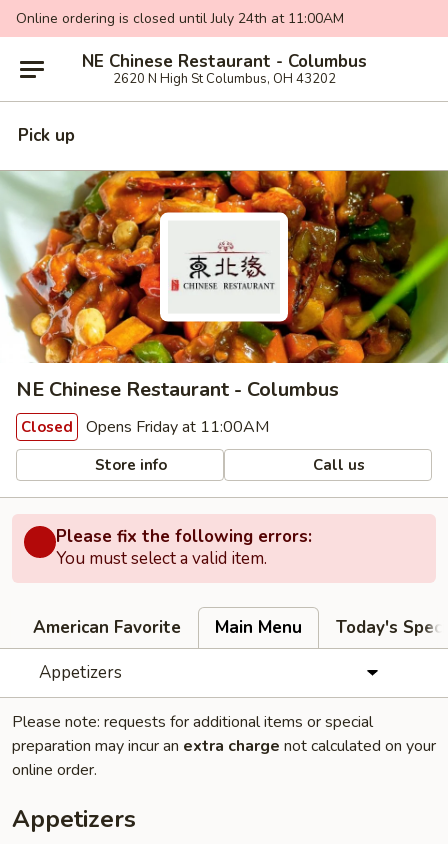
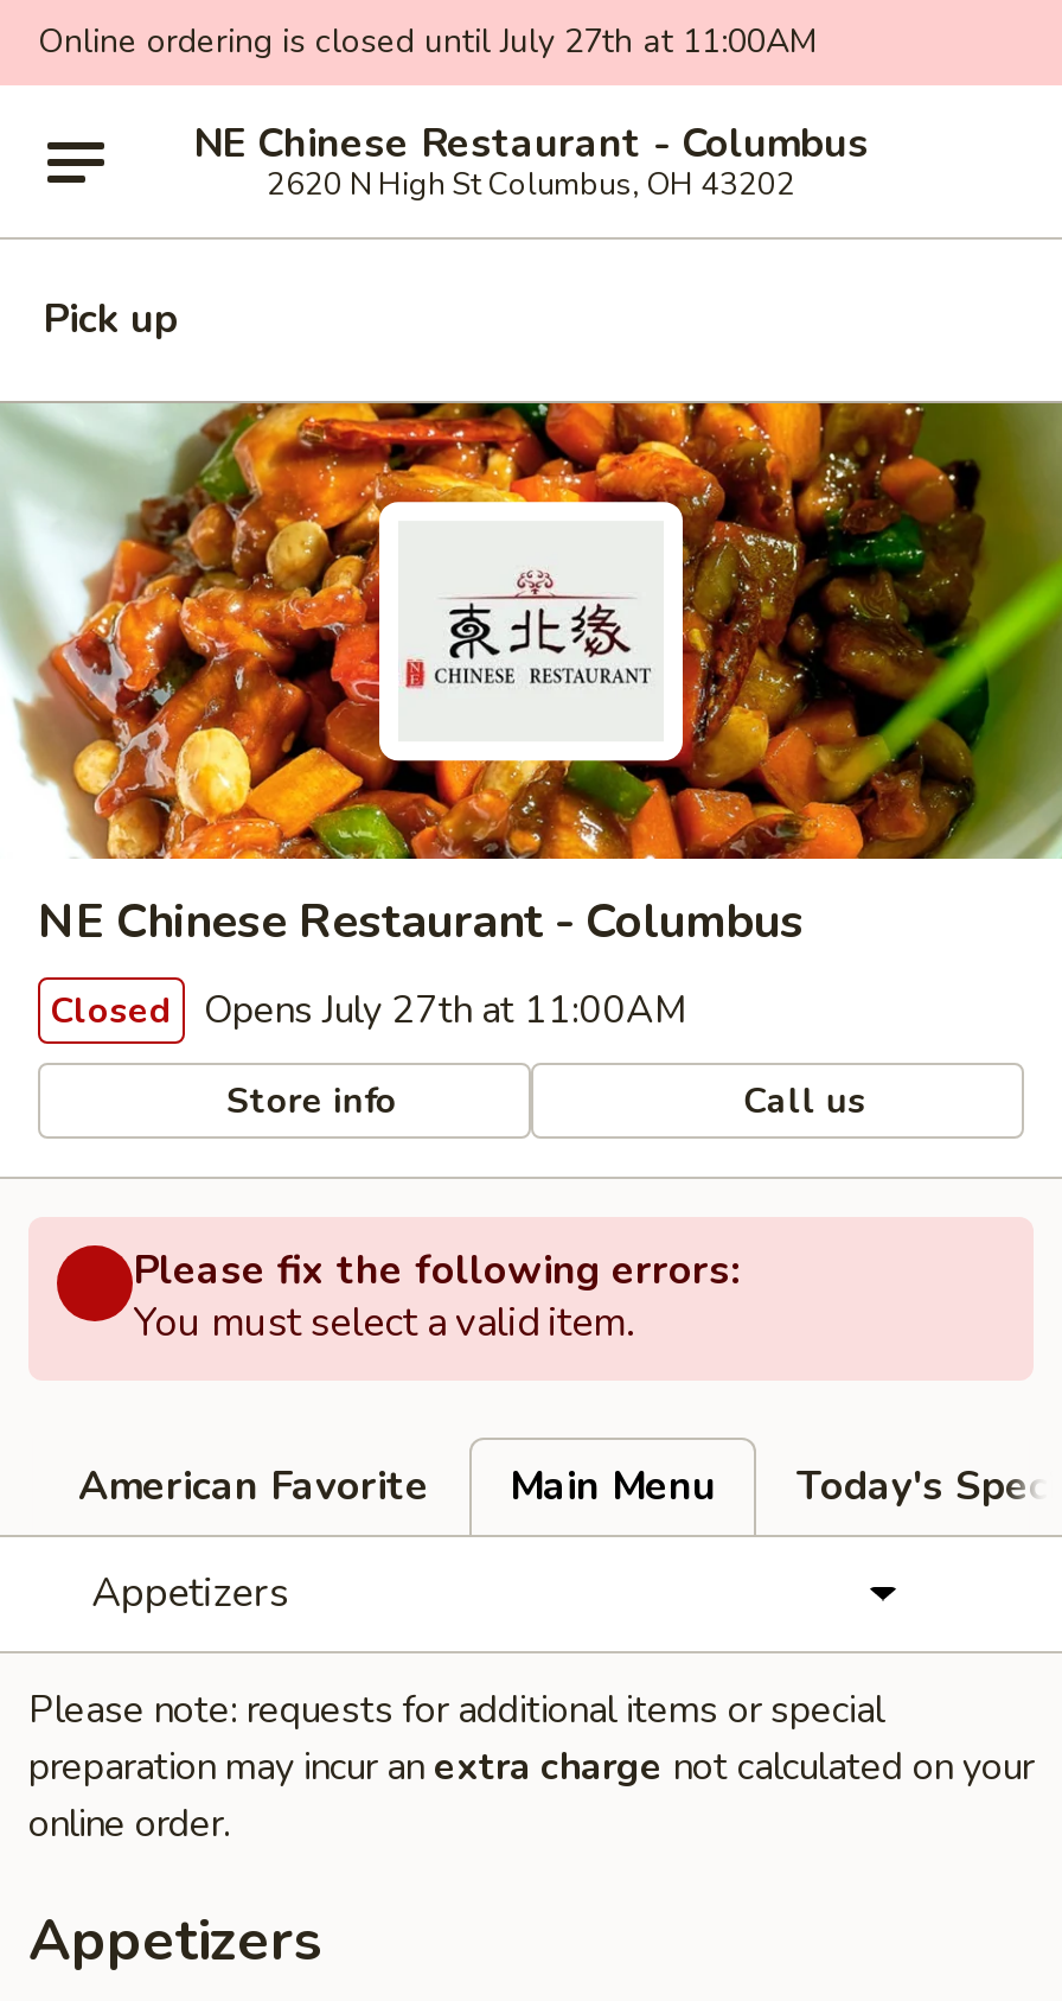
[16,9,344,28] Online ordering is closed until July 24th at 11:00AM -> [38,19,815,64] Online ordering is closed until July 27th at 11:00AM
[21,416,269,438] Closed Opens Friday at 11:00AM -> [50,984,687,1037] Closed Opens July 27th at 11:00AM

